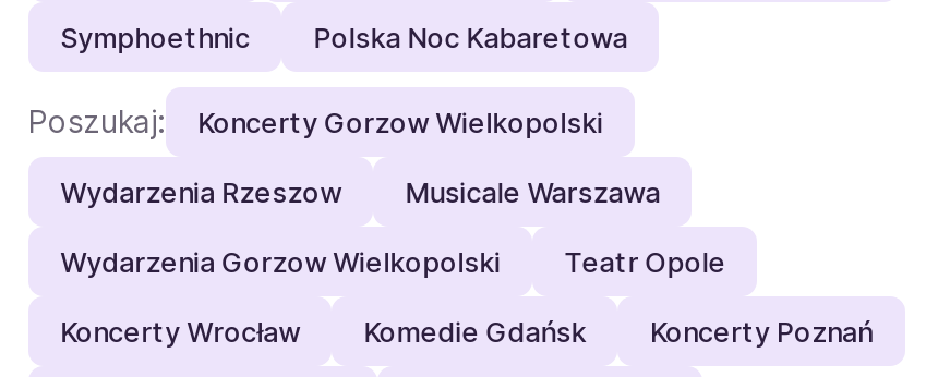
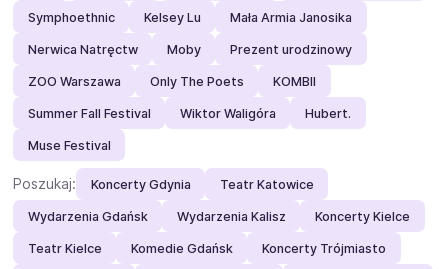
[314,21,628,54] Polska Noc Kabaretowa -> [28,10,352,153] Kelsey Lu | Mała Armia Janosika | Nerwica Natręctw | Moby | Prezent urodzinowy | ZOO Warszawa | Only The Poets | KOMBII | Summer Fall Festival | Wiktor Waligóra | Hubert. | Muse Festival
moved [28,103,166,140] -> [13,175,76,192]: Poszukaj:
[60,106,726,348] Koncerty Gorzow Wielkopolski | Wydarzenia Rzeszow | Musicale Warszawa | Wydarzenia Gorzow Wielkopolski | Teatr Opole | Koncerty Wrocław -> [28,177,410,256] Koncerty Gdynia | Teatr Katowice | Wydarzenia Gdańsk | Wydarzenia Kalisz | Koncerty Kielce | Teatr Kielce
[650,316,873,348] Koncerty Poznań -> [262,241,386,256] Koncerty Trójmiasto

